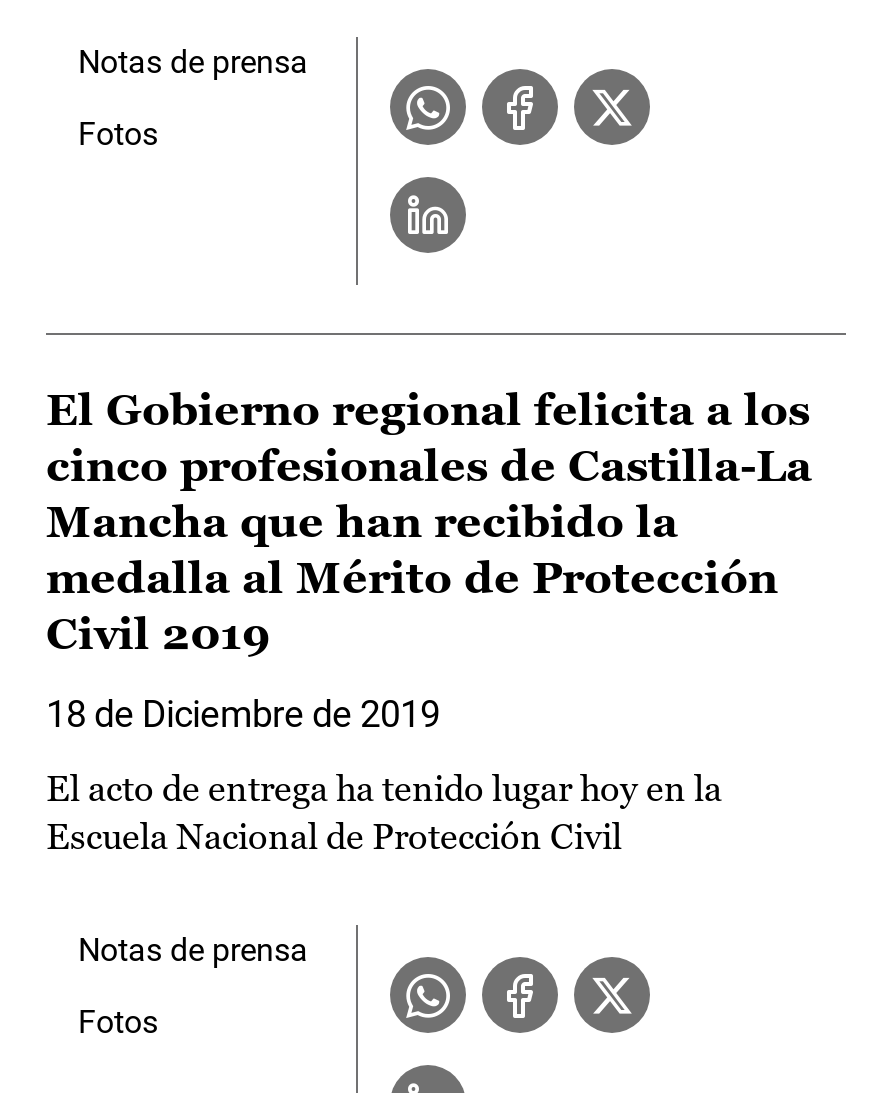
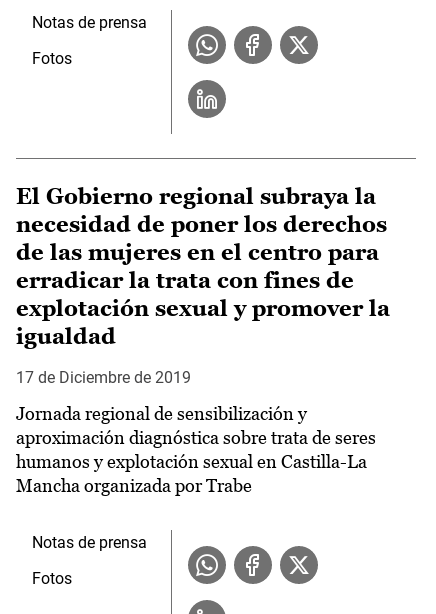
[46,385,812,659] El Gobierno regional felicita a los | cinco profesionales de Castilla-La | Mancha que han recibido la | medalla al Mérito de Protección | Civil 2019 -> [16,184,390,349] El Gobierno regional subraya la | necesidad de poner los derechos | de las mujeres en el centro para | erradicar la trata con fines de | explotación sexual y promover la | igualdad
[46,693,440,735] 18 de Diciembre de 2019 -> [16,368,191,387] 17 de Diciembre de 2019
[46,767,722,857] El acto de entrega ha tenido lugar hoy en la | Escuela Nacional de Protección Civil -> [16,403,376,496] Jornada regional de sensibilización y | aproximación diagnóstica sobre trata de seres | humanos y explotación sexual en Castilla-La | Mancha organizada por Trabe

